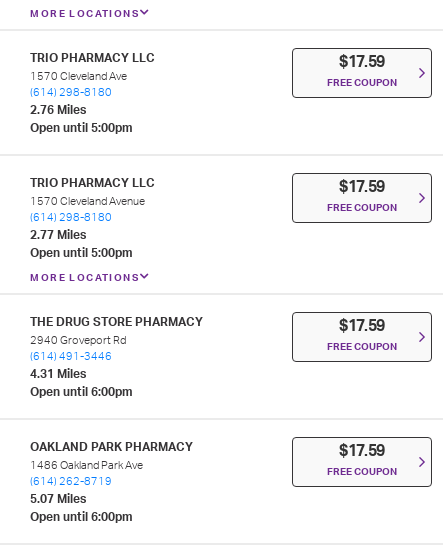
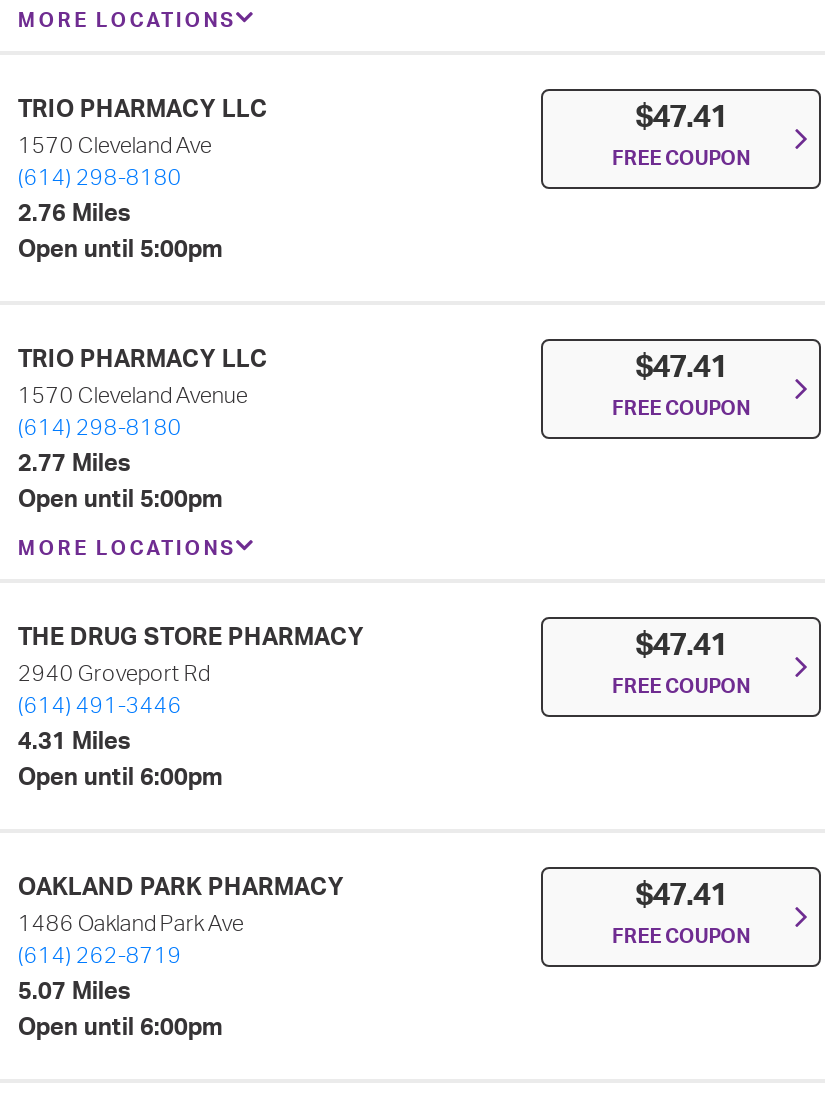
[339,54,385,70] $17.59 -> [635,101,727,133] $47.41
[339,179,385,195] $17.59 -> [635,351,727,383] $47.41
[339,318,385,334] $17.59 -> [635,629,727,661] $47.41
[339,443,385,459] $17.59 -> [635,879,727,911] $47.41

